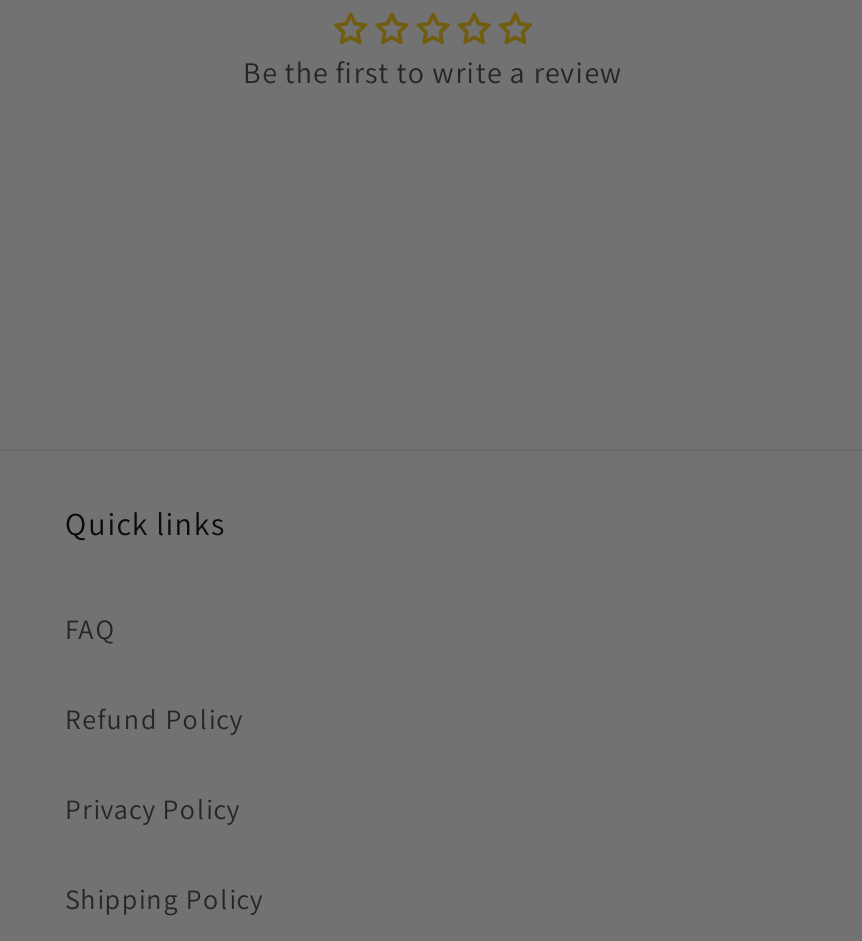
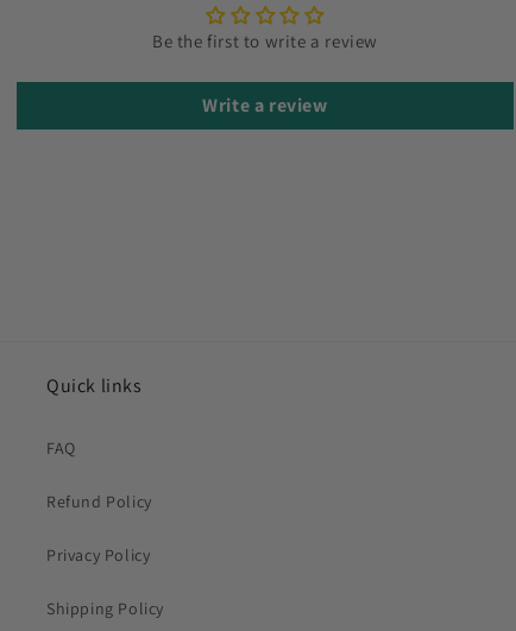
none -> [202,93,328,118] Write a review

